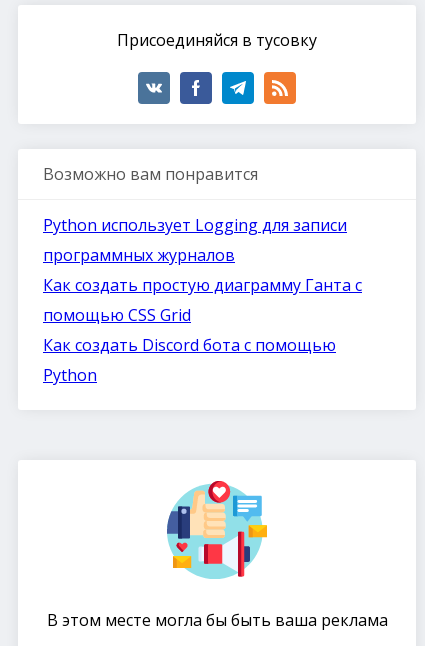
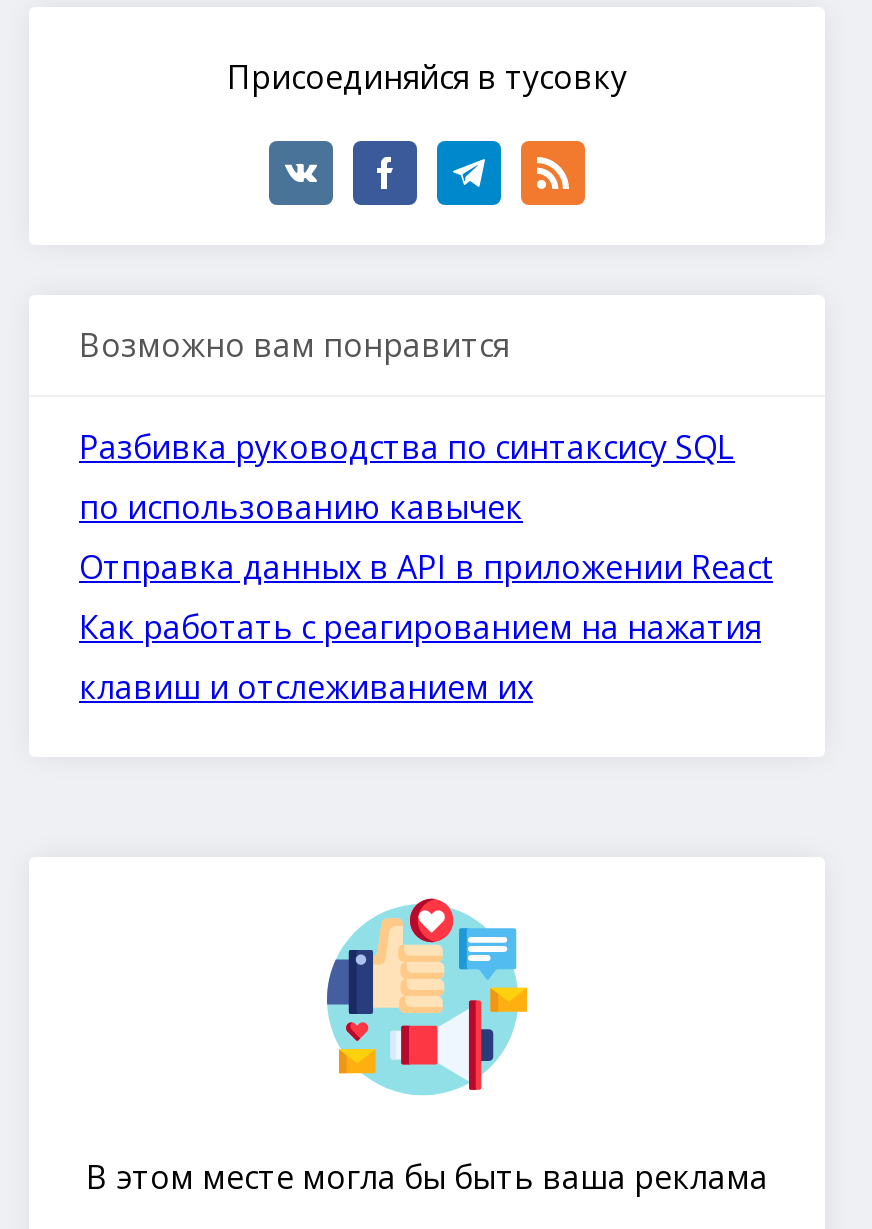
[43,213,362,385] Python использует Logging для записи | программных журналов | Как создать простую диаграмму Ганта с | помощью CSS Grid | Как создать Discord бота с помощью | Python -> [79,424,773,708] Разбивка руководства по синтаксису SQL | по использованию кавычек | Отправка данных в API в приложении React | Как работать с реагированием на нажатия | клавиш и отслеживанием их

